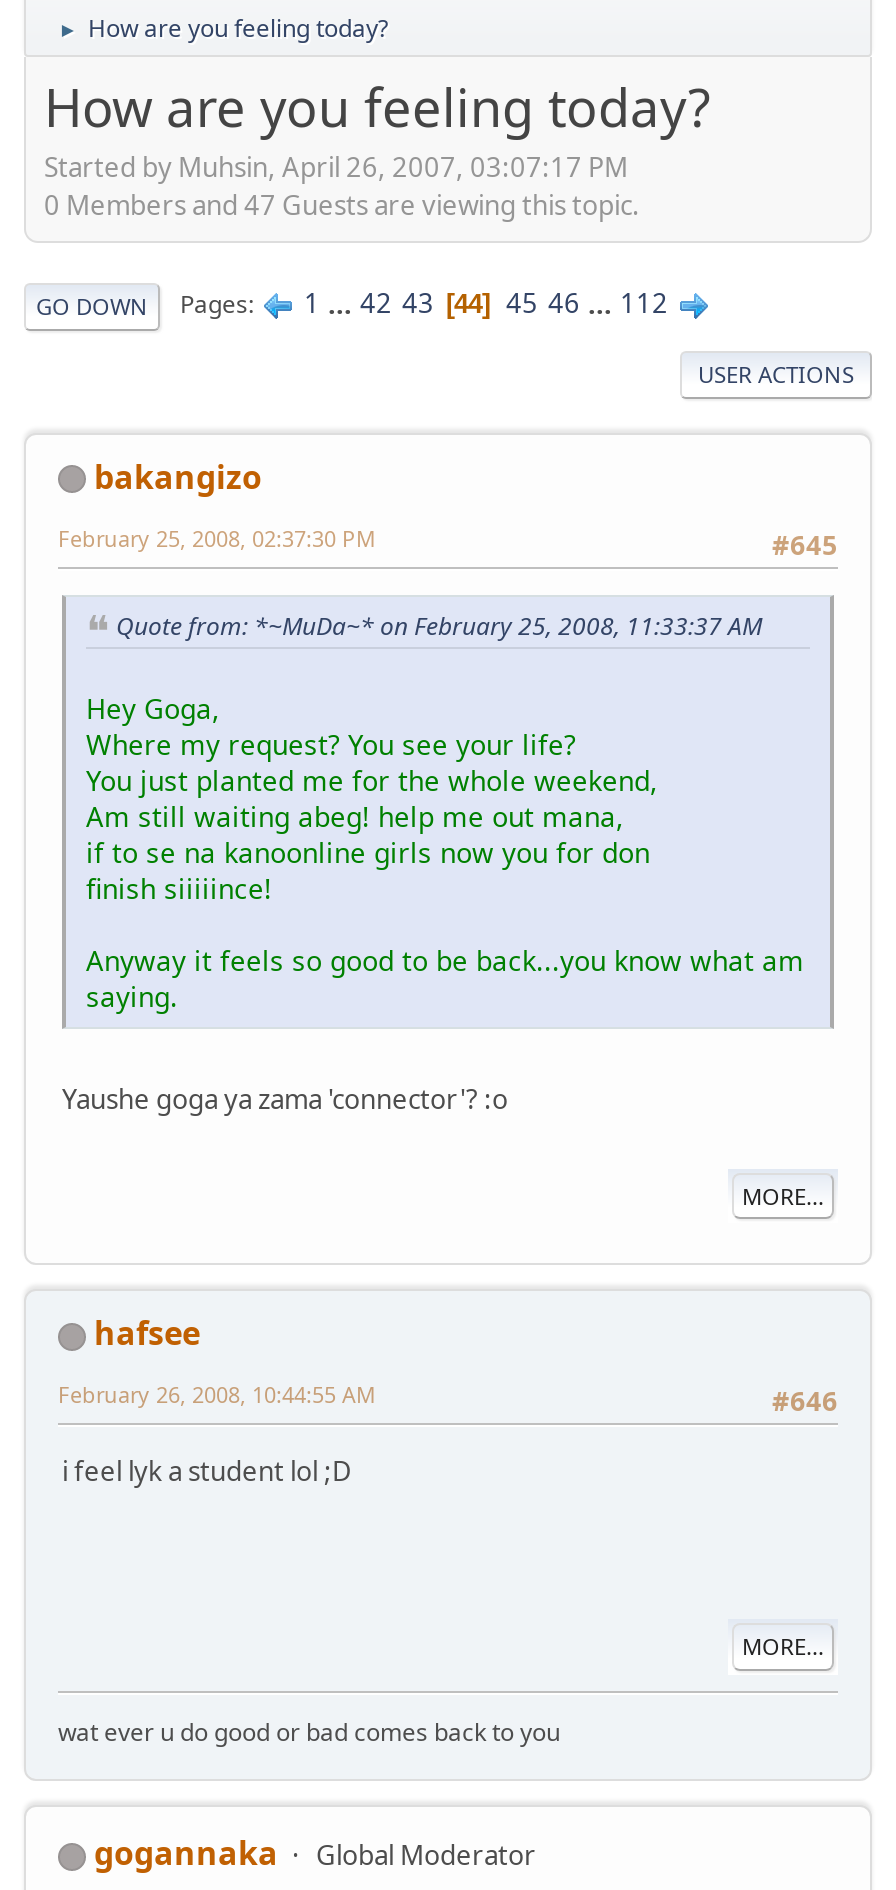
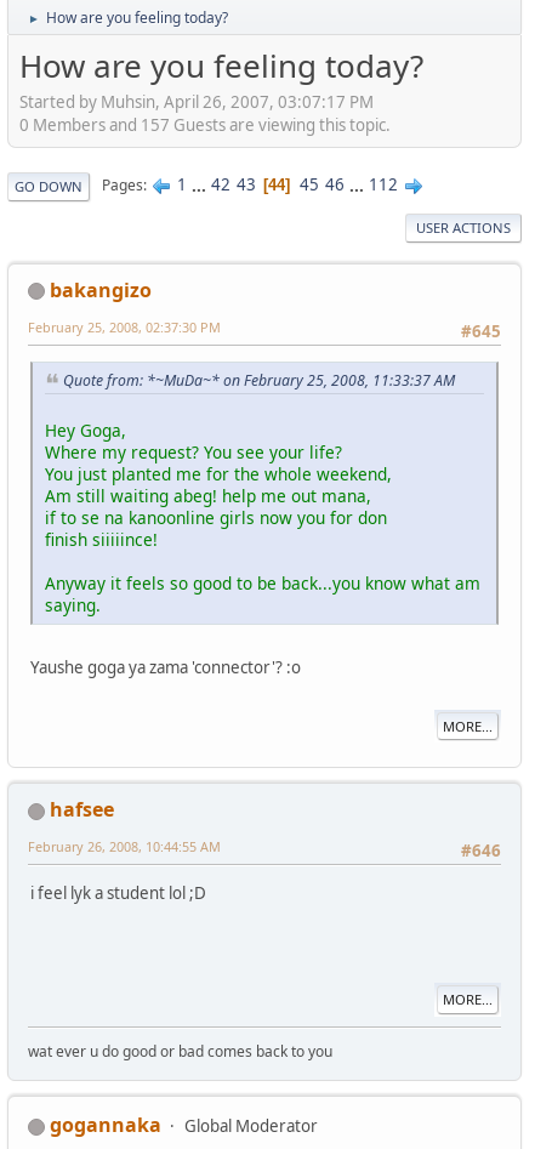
[44,186,640,222] 0 Members and 47 Guests are viewing this topic. -> [19,113,391,135] 0 Members and 157 Guests are viewing this topic.

